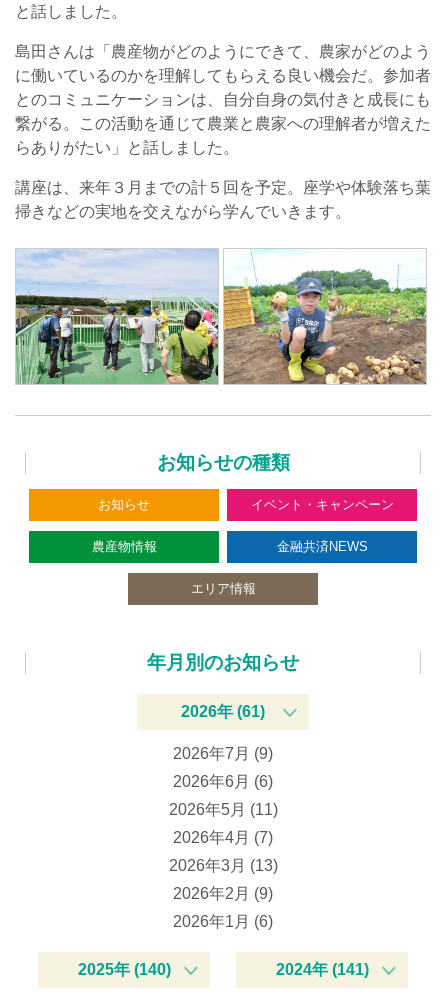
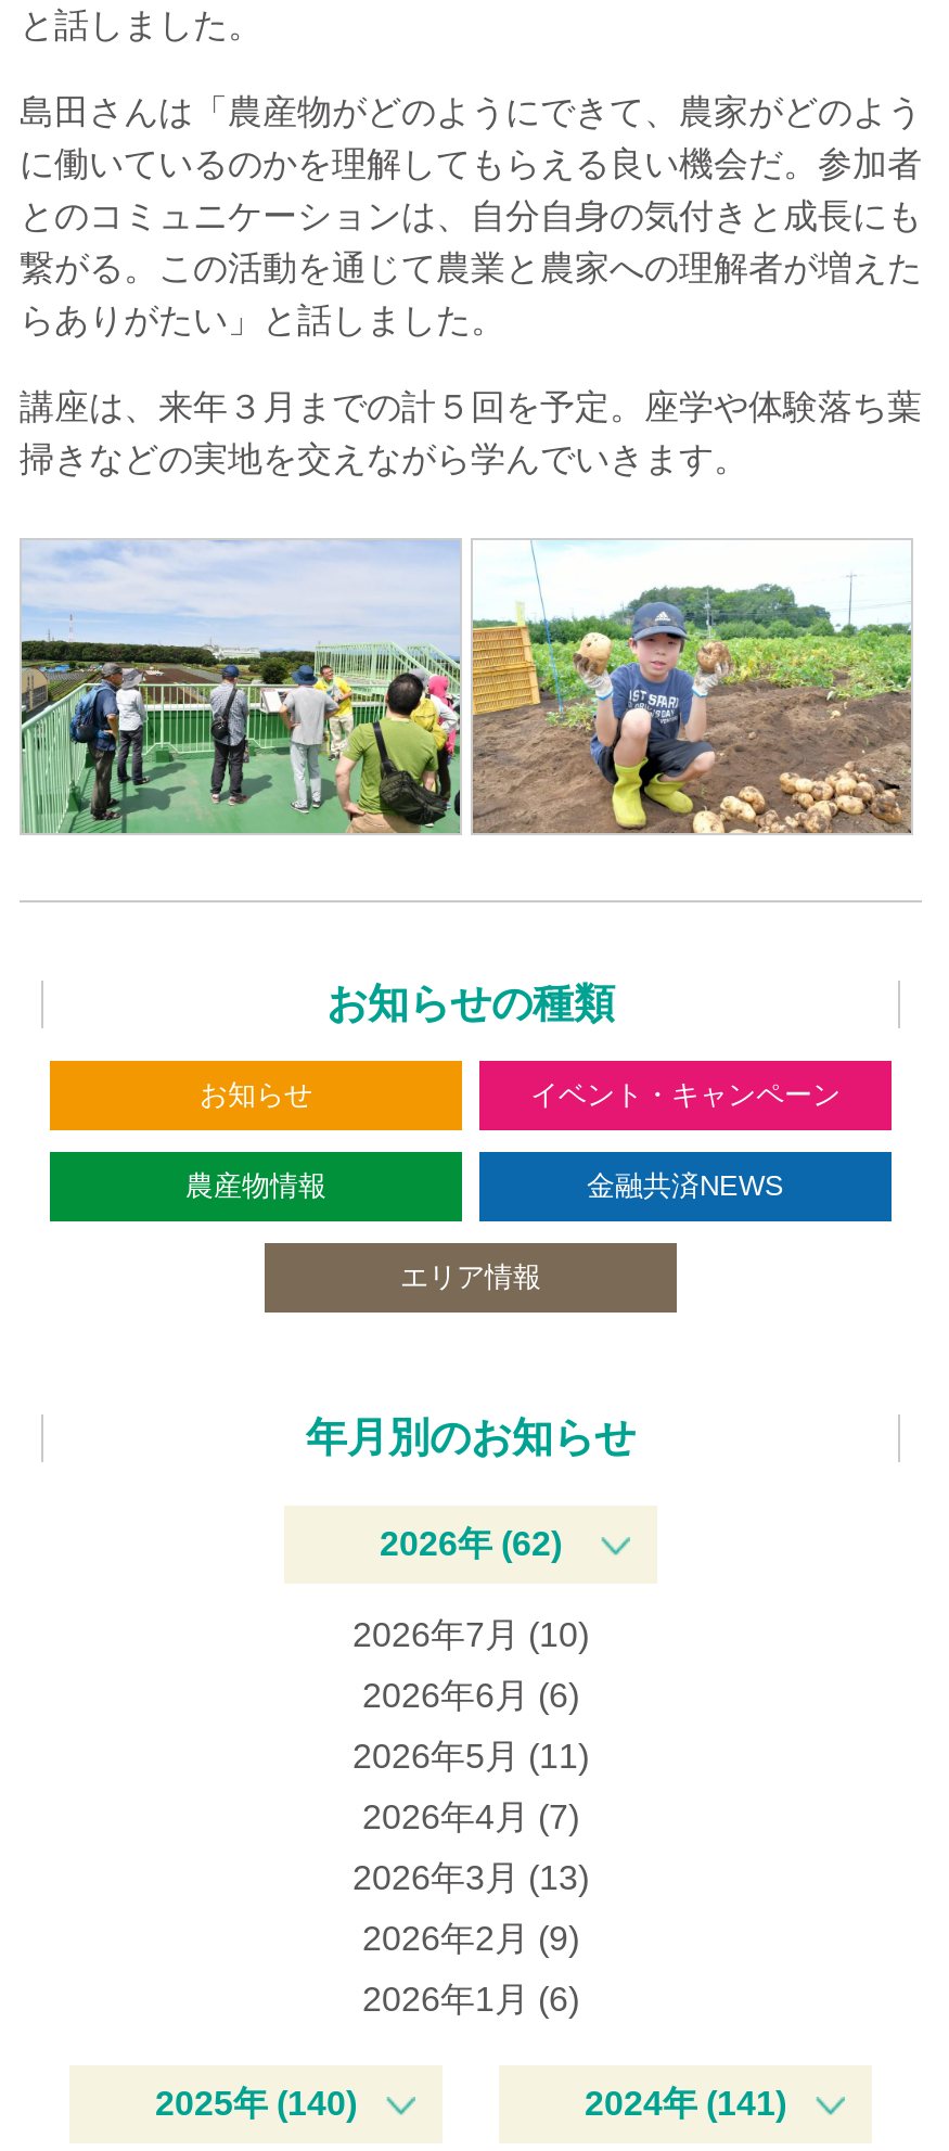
[181,703,265,720] 2026年 (61) -> [380,1526,562,1562] 2026年 (62)
[173,745,273,762] 2026年7月 (9) -> [352,1617,589,1654] 2026年7月 (10)

